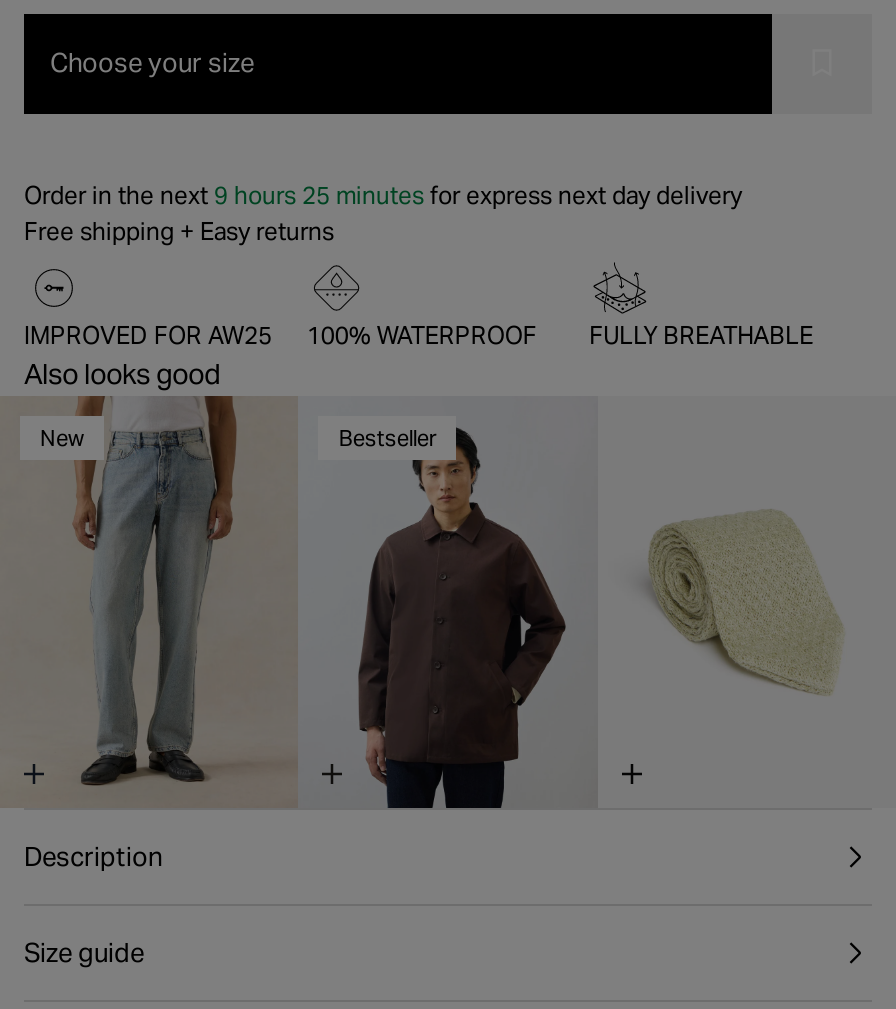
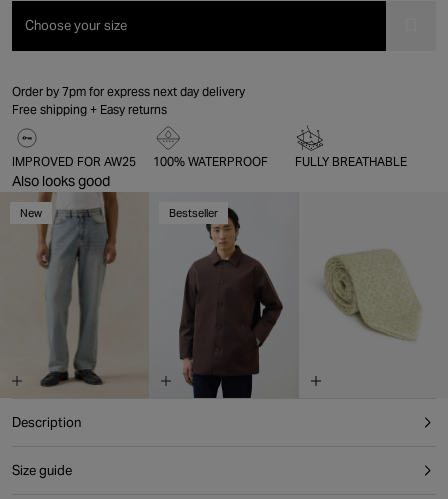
[24,181,742,211] Order in the next 9 hours 25 minutes for express next day delivery -> [12,84,245,99] Order by 7pm for express next day delivery

